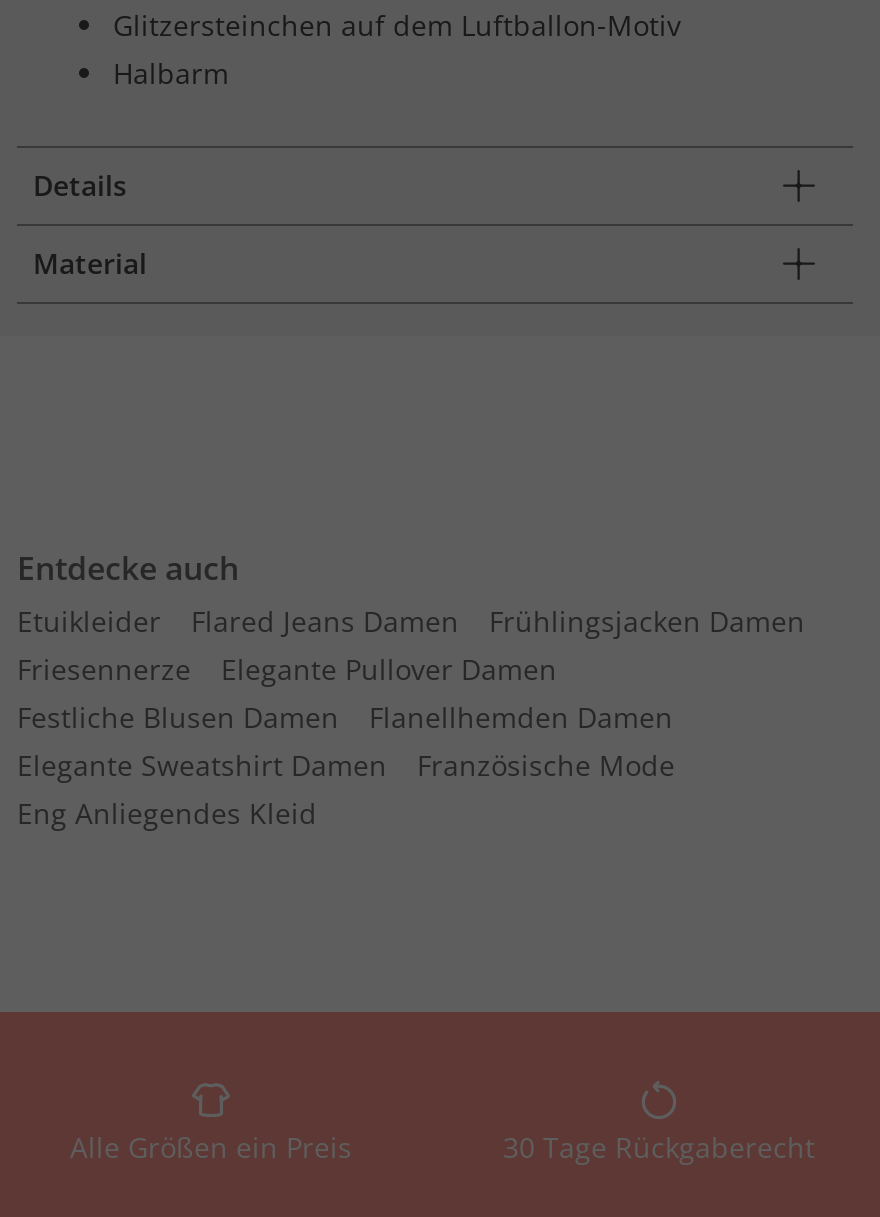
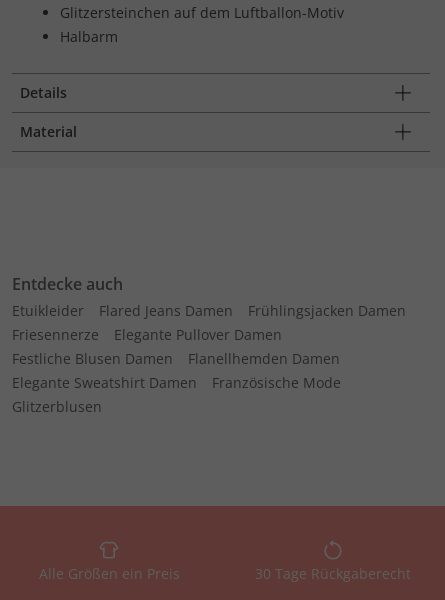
[17,794,317,832] Eng Anliegendes Kleid -> [12,397,102,416] Glitzerblusen

